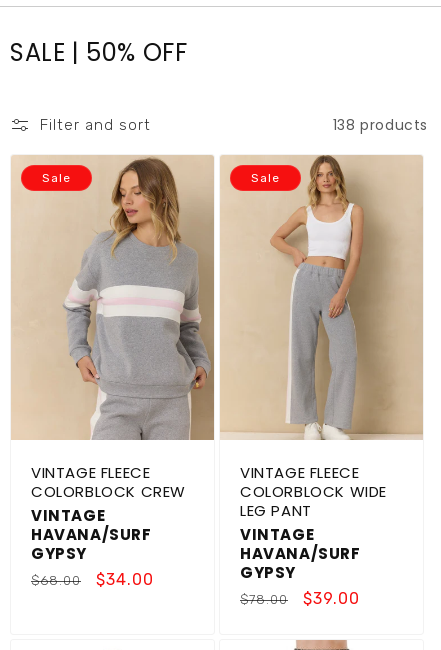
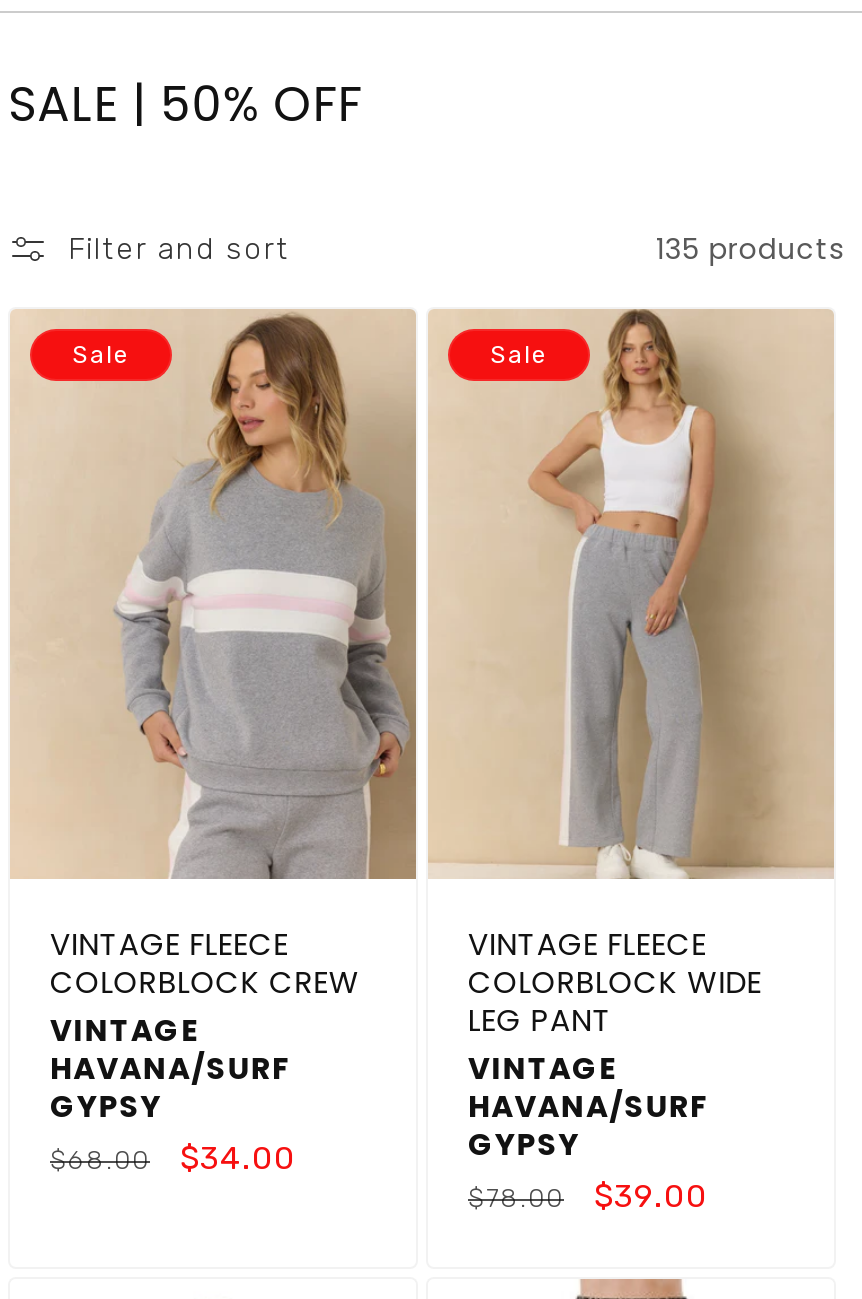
[333,114,428,134] 138 products -> [656,228,844,268] 135 products

